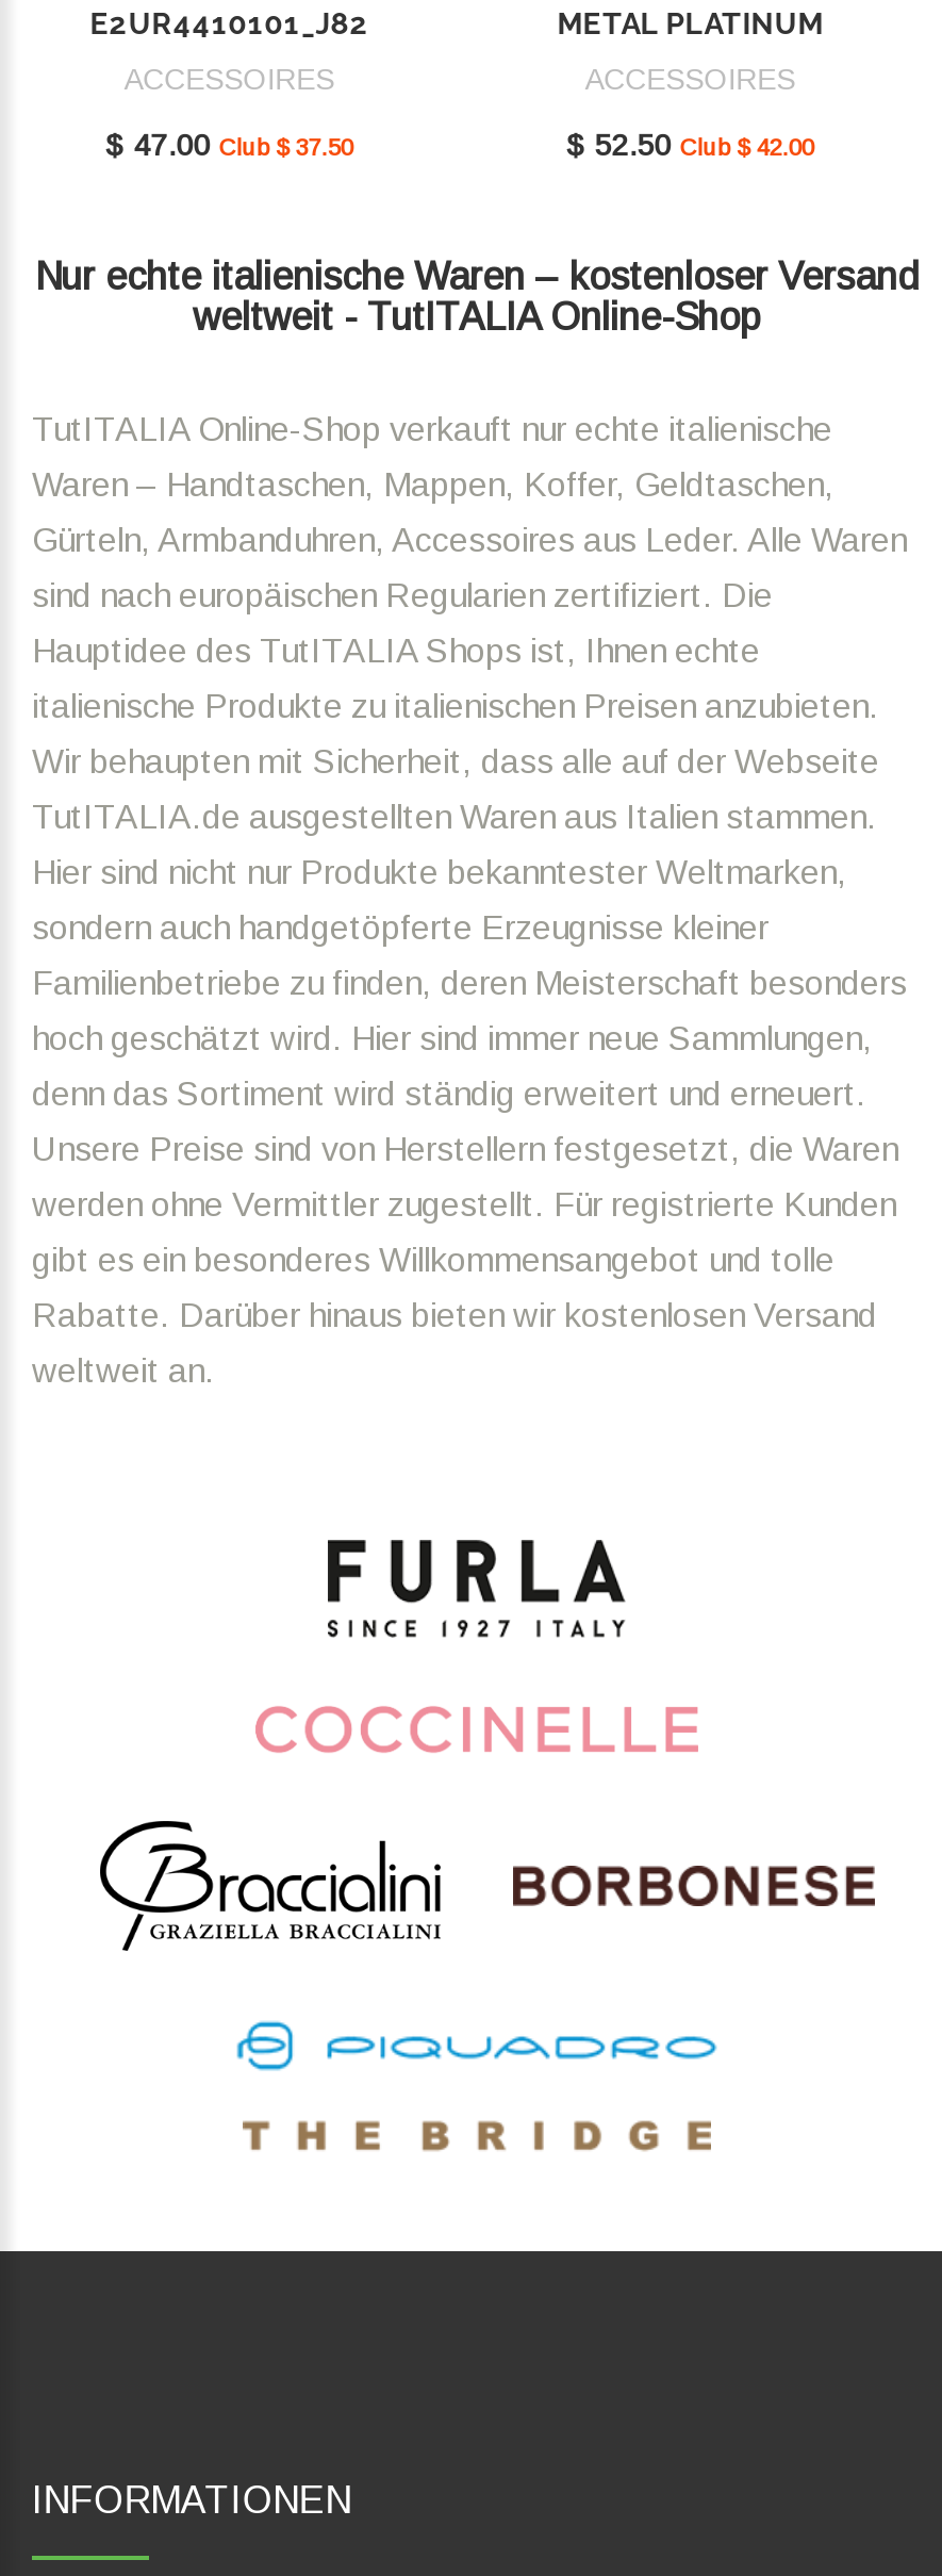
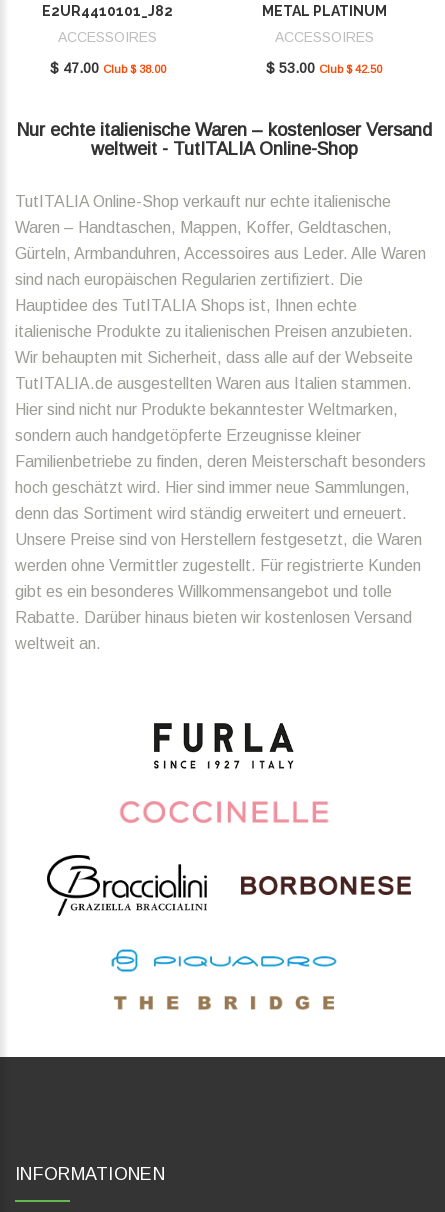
[106,129,353,163] $ 47.00 Club $ 37.50 -> [50,60,166,76] $ 47.00 Club $ 38.00
[567,129,814,163] $ 52.50 Club $ 42.00 -> [266,60,382,76] $ 53.00 Club $ 42.50

